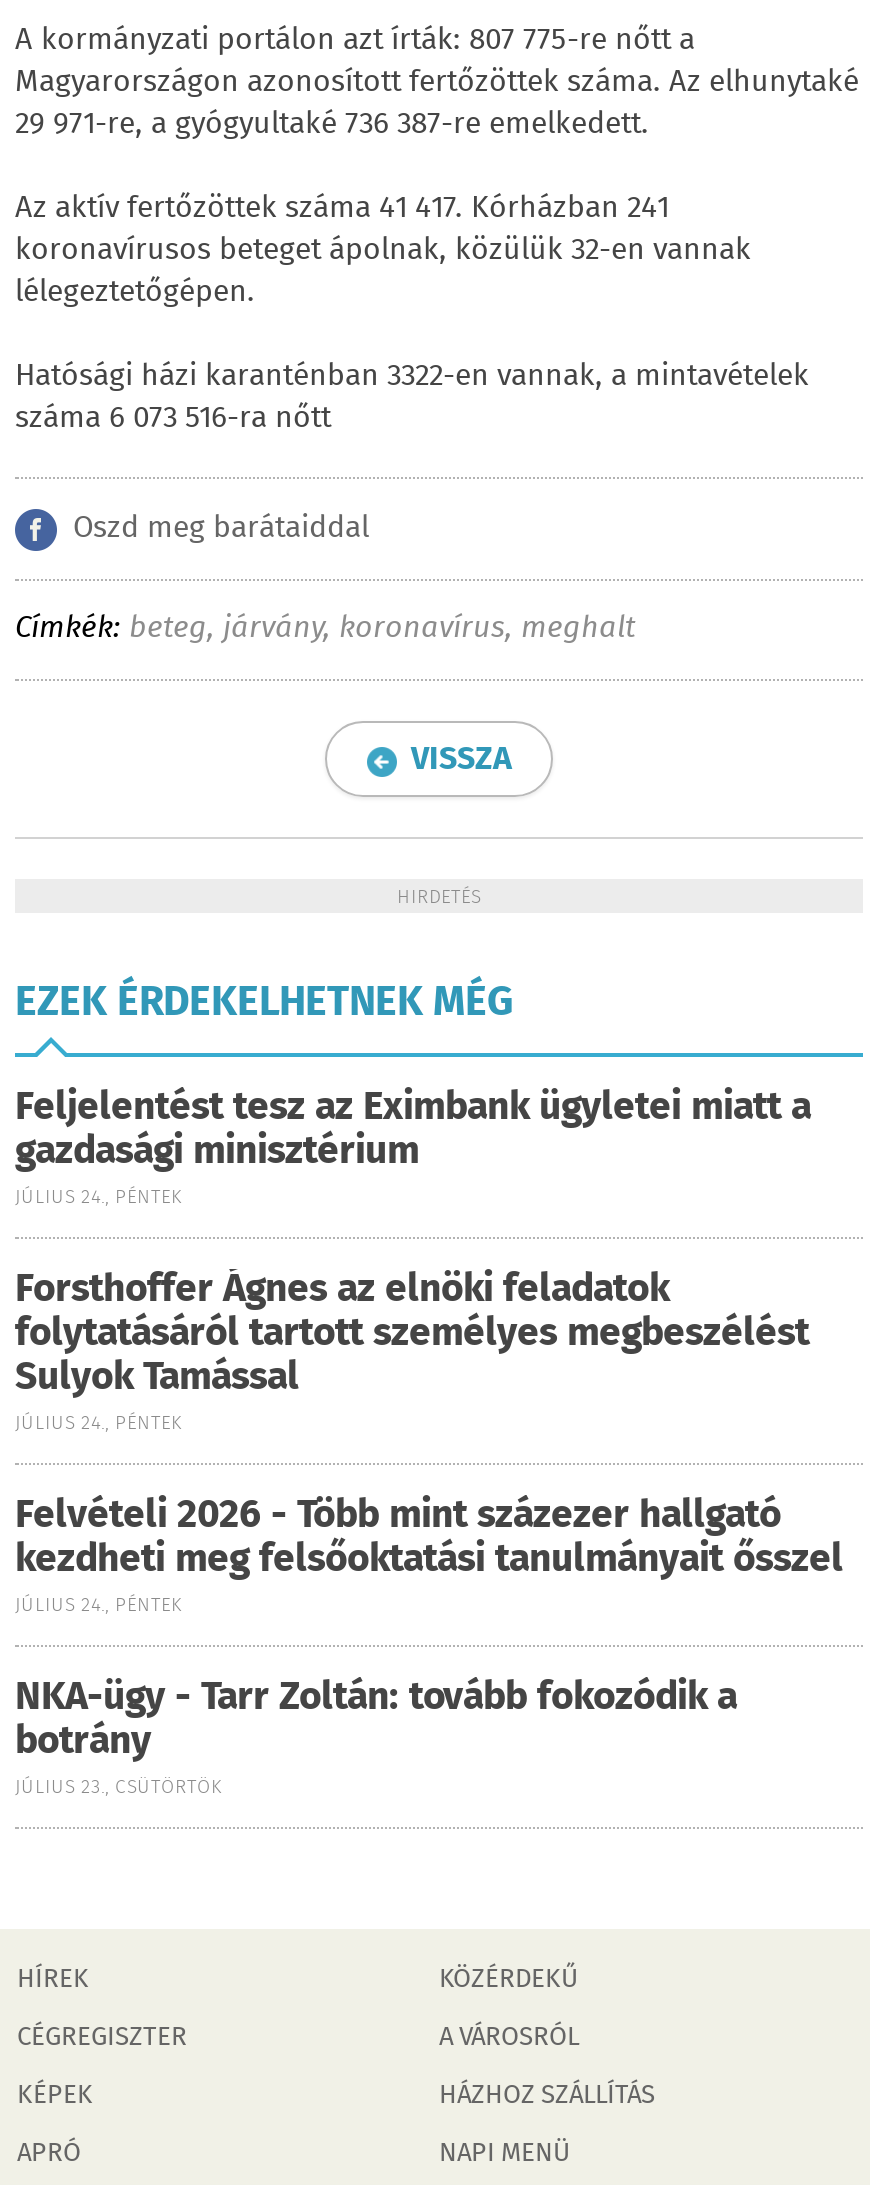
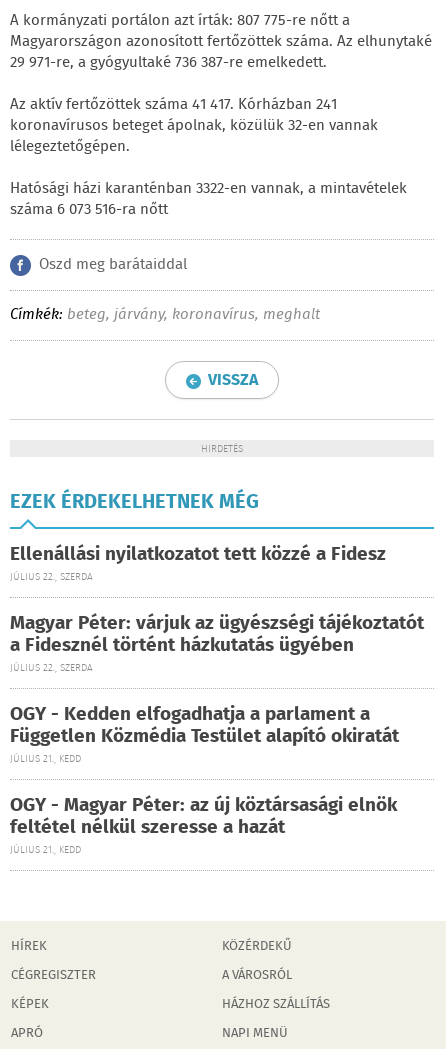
[15,1079,811,1213] Feljelentést tesz az Eximbank ügyletei miatt a | gazdasági minisztérium | JÚLIUS 24., PÉNTEK -> [10,540,386,585] Ellenállási nyilatkozatot tett közzé a Fidesz | JÚLIUS 22., SZERDA
[15,1261,809,1439] Forsthoffer Ágnes az elnöki feladatok | folytatásáról tartott személyes megbeszélést | Sulyok Tamással | JÚLIUS 24., PÉNTEK -> [10,609,424,676] Magyar Péter: várjuk az ügyészségi tájékoztatót | a Fidesznél történt házkutatás ügyében | JÚLIUS 22., SZERDA
[15,1487,843,1621] Felvételi 2026 - Több mint százezer hallgató | kezdheti meg felsőoktatási tanulmányait ősszel | JÚLIUS 24., PÉNTEK -> [10,700,399,767] OGY - Kedden elfogadhatja a parlament a | Független Közmédia Testület alapító okiratát | JÚLIUS 21., KEDD
[15,1669,737,1803] NKA-ügy - Tarr Zoltán: tovább fokozódik a | botrány | JÚLIUS 23., CSÜTÖRTÖK -> [10,791,397,858] OGY - Magyar Péter: az új köztársasági elnök | feltétel nélkül szeresse a hazát | JÚLIUS 21., KEDD

